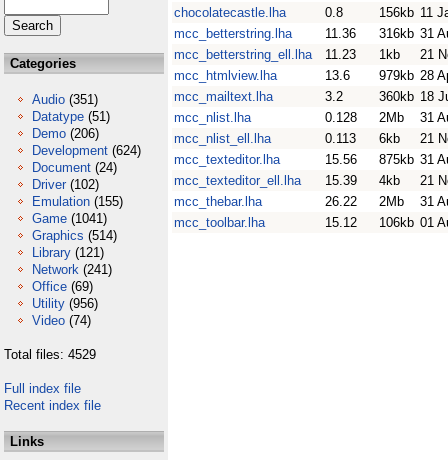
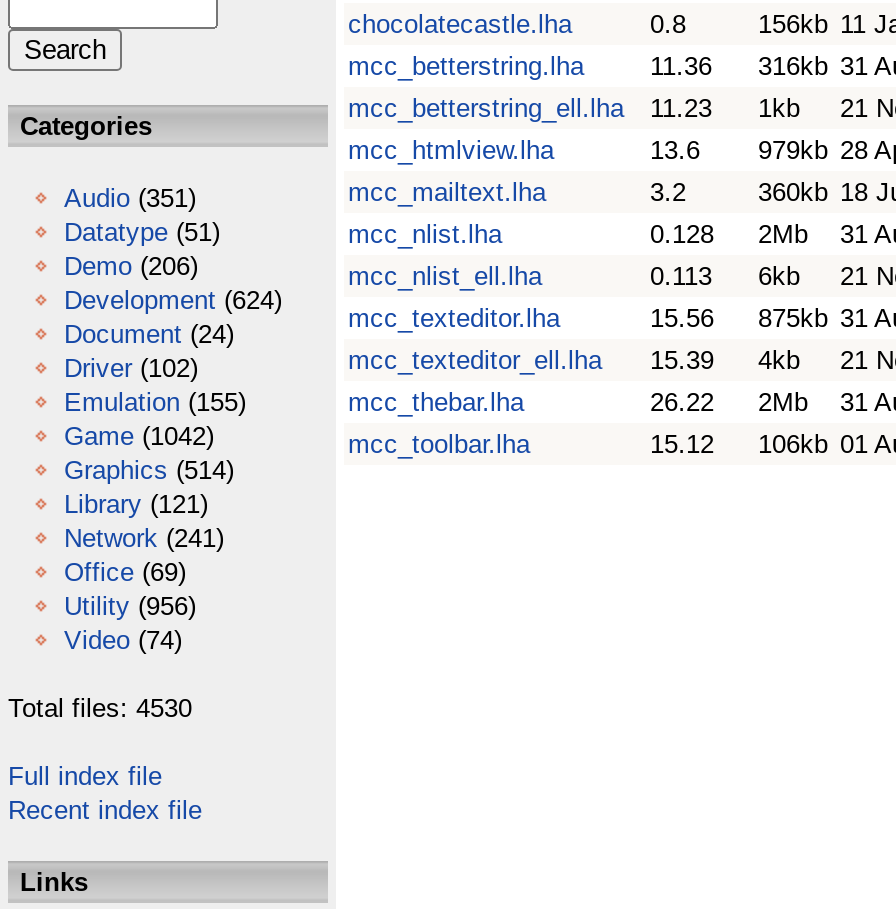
[32,211,107,226] Game (1041) -> [64,421,214,451] Game (1042)
[4,347,96,362] Total files: 4529 -> [8,693,192,723] Total files: 4530

